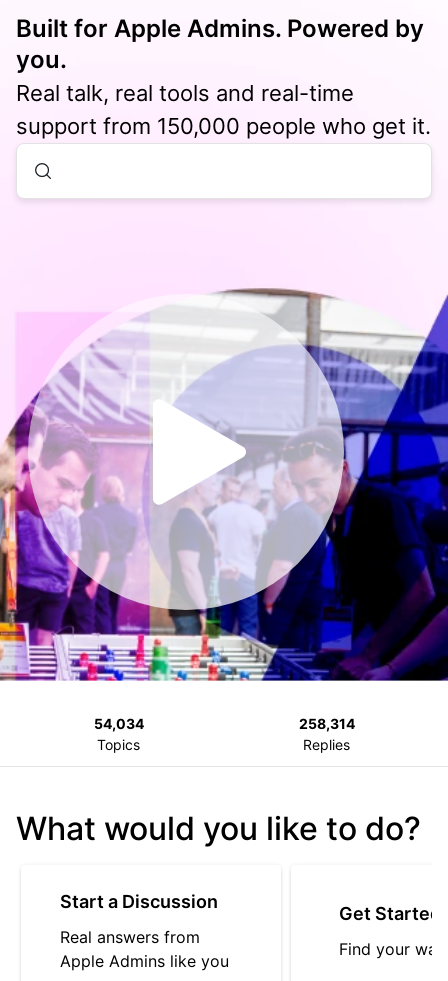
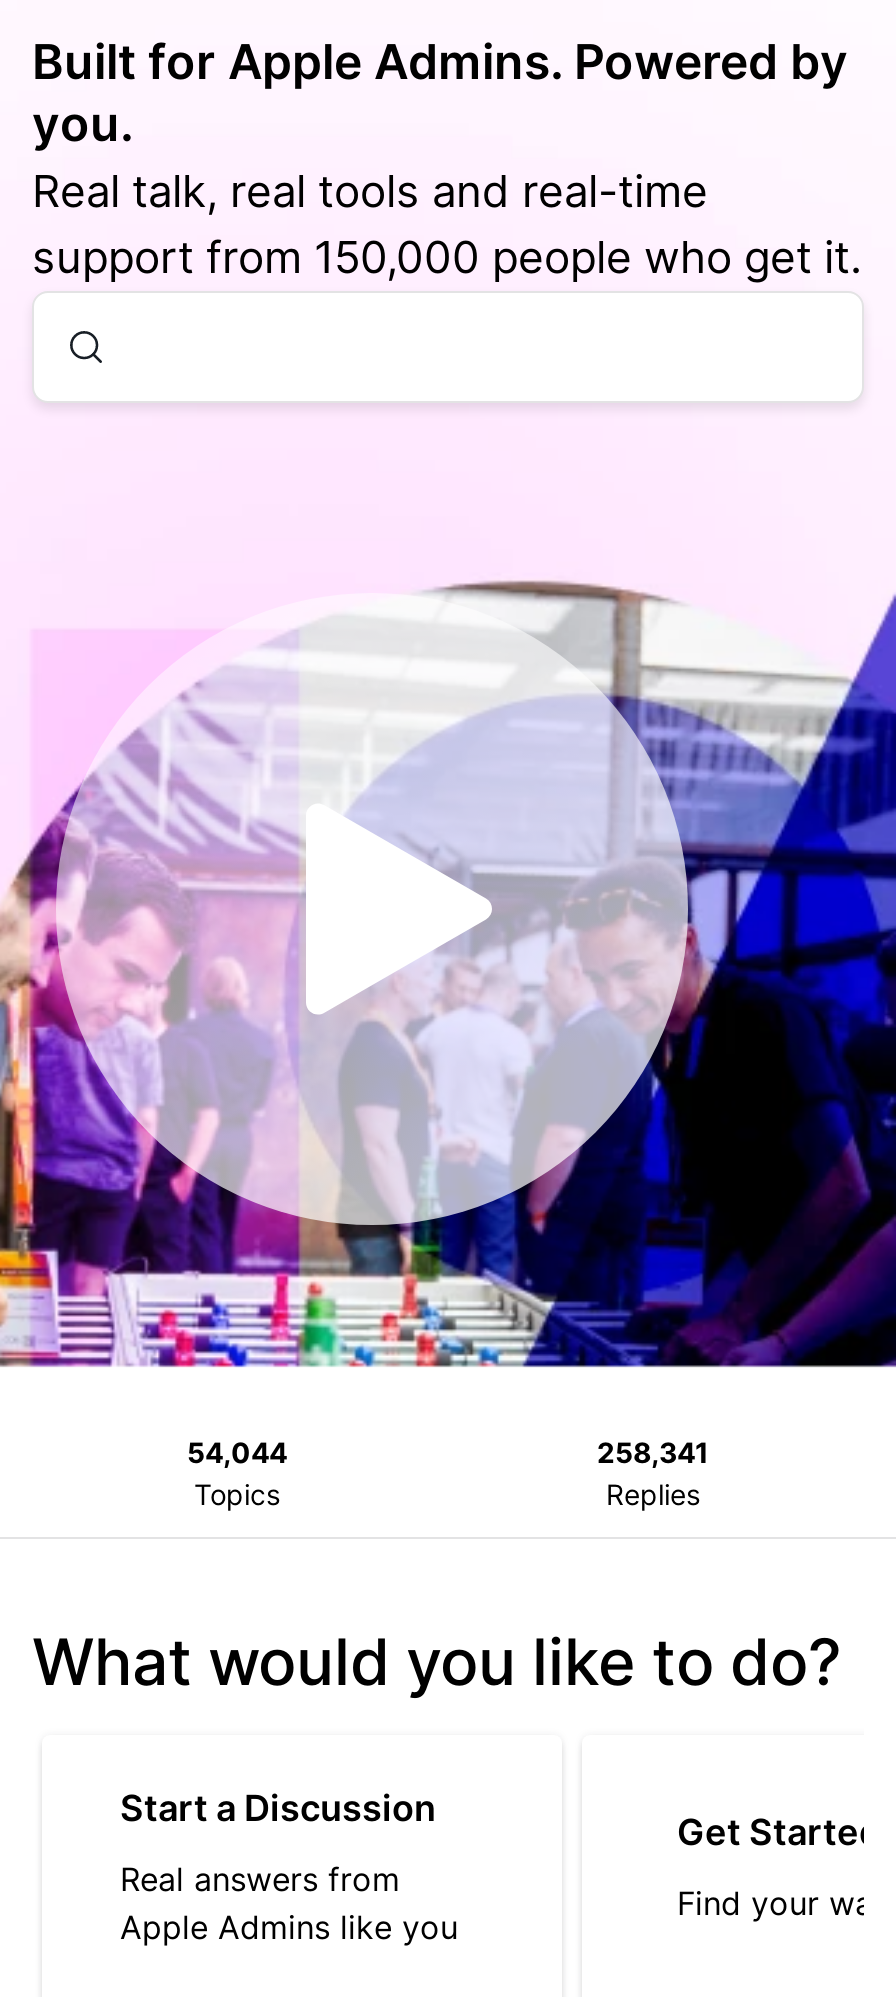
[93,715,143,732] 54,034 -> [187,1435,287,1469] 54,044
[298,715,354,732] 258,314 -> [597,1435,709,1469] 258,341

